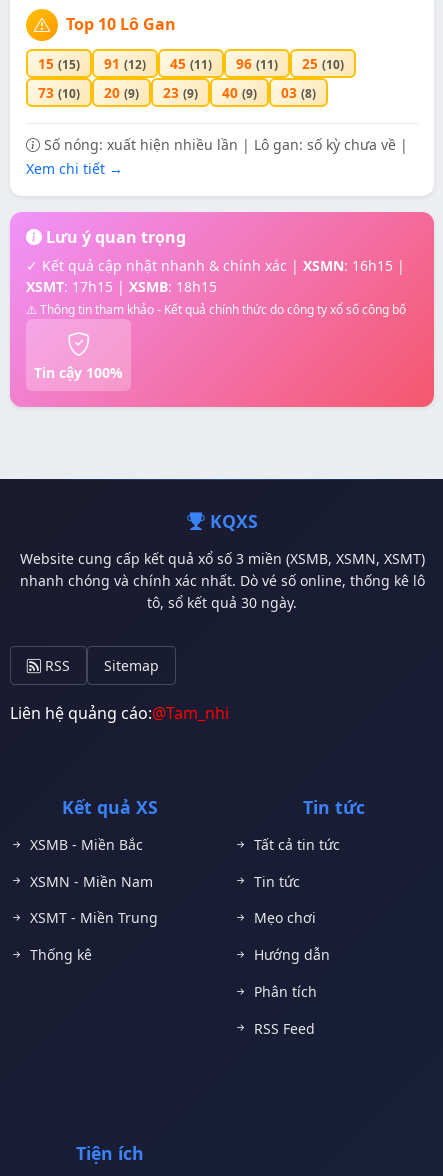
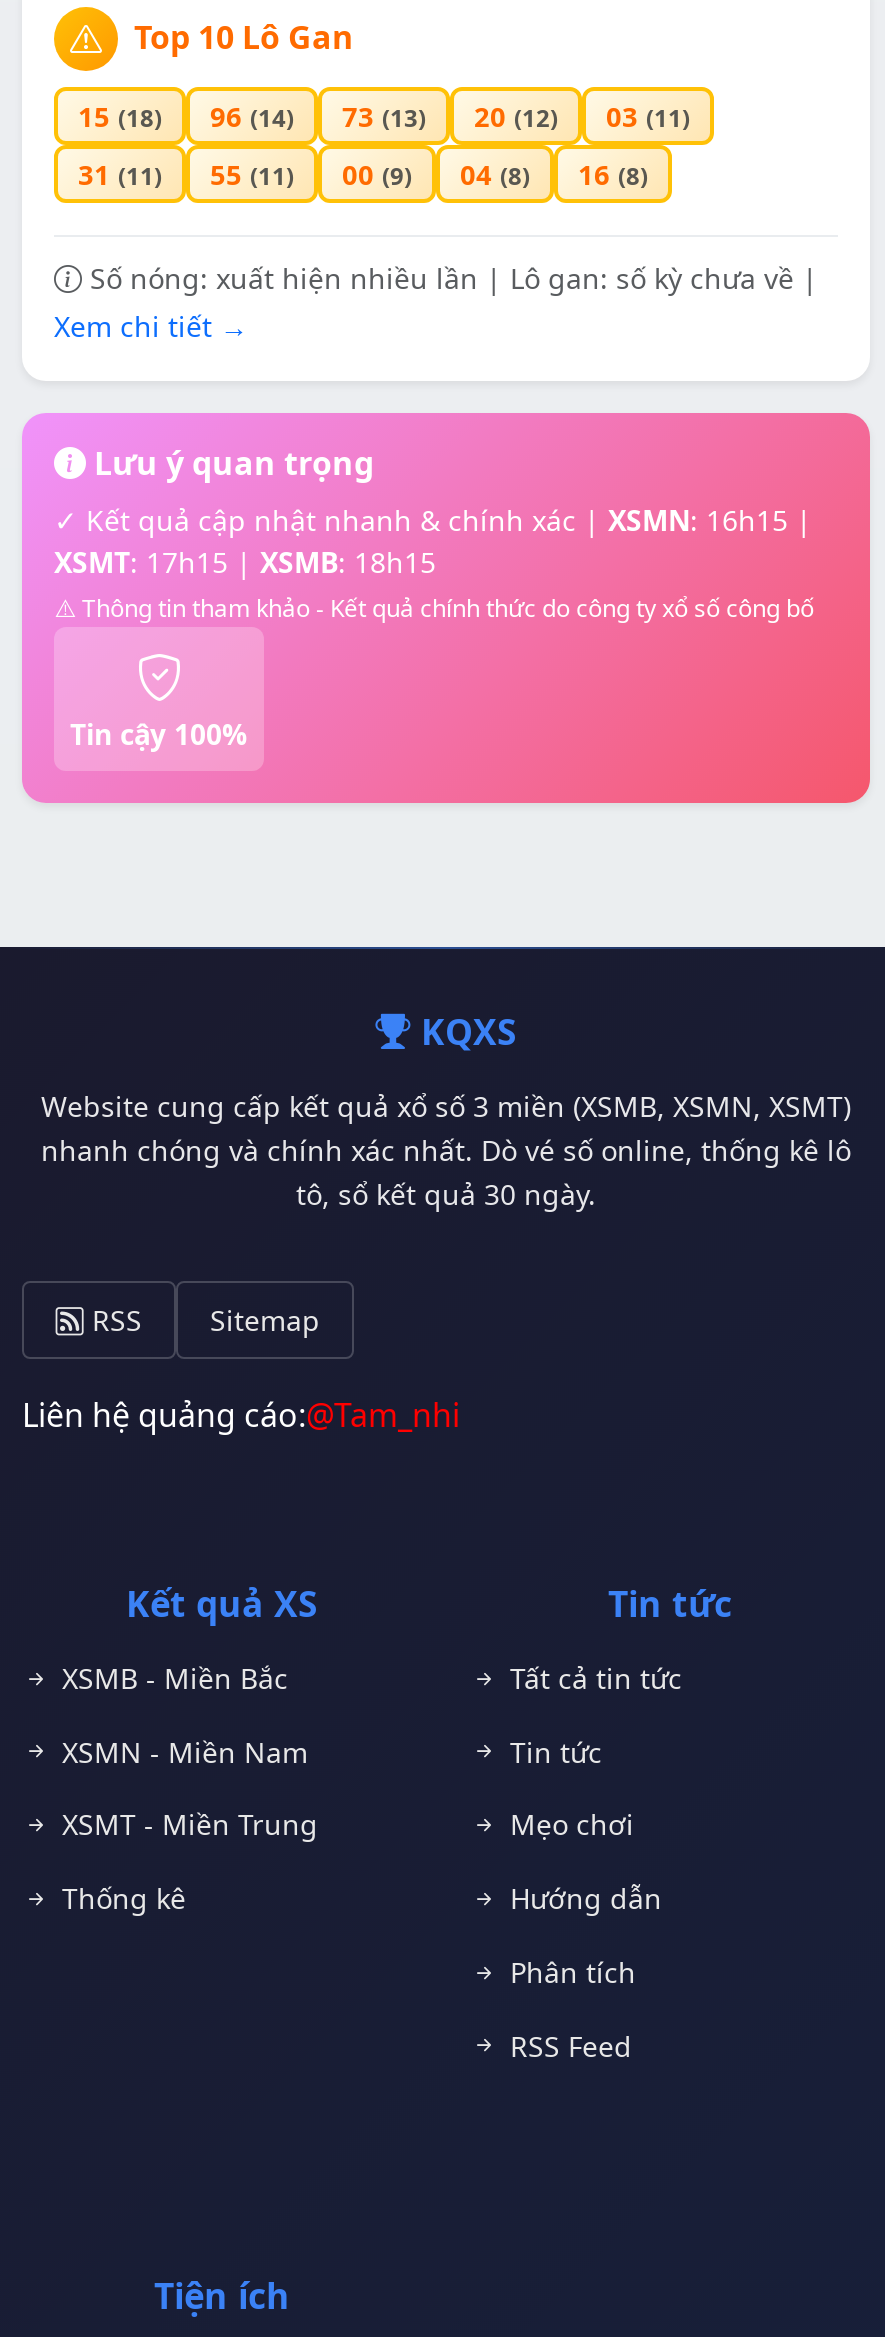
[38,54,80,73] 15 (15) -> [78,97,162,135] 15 (18)
[104,54,146,73] 91 (12) -> [210,97,294,135] 96 (14)
[170,54,212,73] 45 (11) -> [342,97,426,135] 73 (13)
[236,54,278,73] 96 (11) -> [474,97,558,135] 20 (12)
[302,54,344,73] 25 (10) -> [606,97,690,135] 03 (11)
[38,83,80,102] 73 (10) -> [78,155,162,193] 31 (11)
[104,83,139,102] 20 (9) -> [210,155,294,193] 55 (11)
[163,83,198,102] 23 (9) -> [342,155,412,193] 00 (9)
[222,83,257,102] 40 (9) -> [460,155,530,193] 04 (8)
[281,83,316,102] 03 (8) -> [578,155,648,193] 16 (8)

